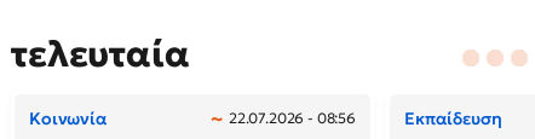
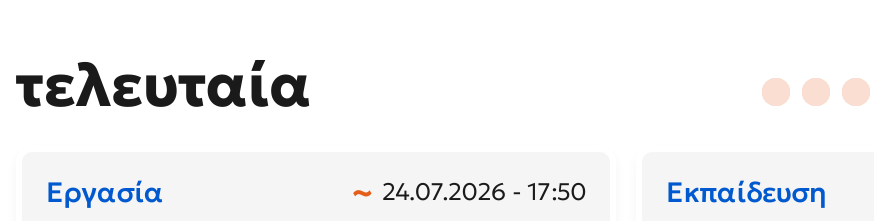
[29,108,356,129] Κοινωνία | 22.07.2026 - 08:56 -> [46,174,586,210] Εργασία | 24.07.2026 - 17:50

